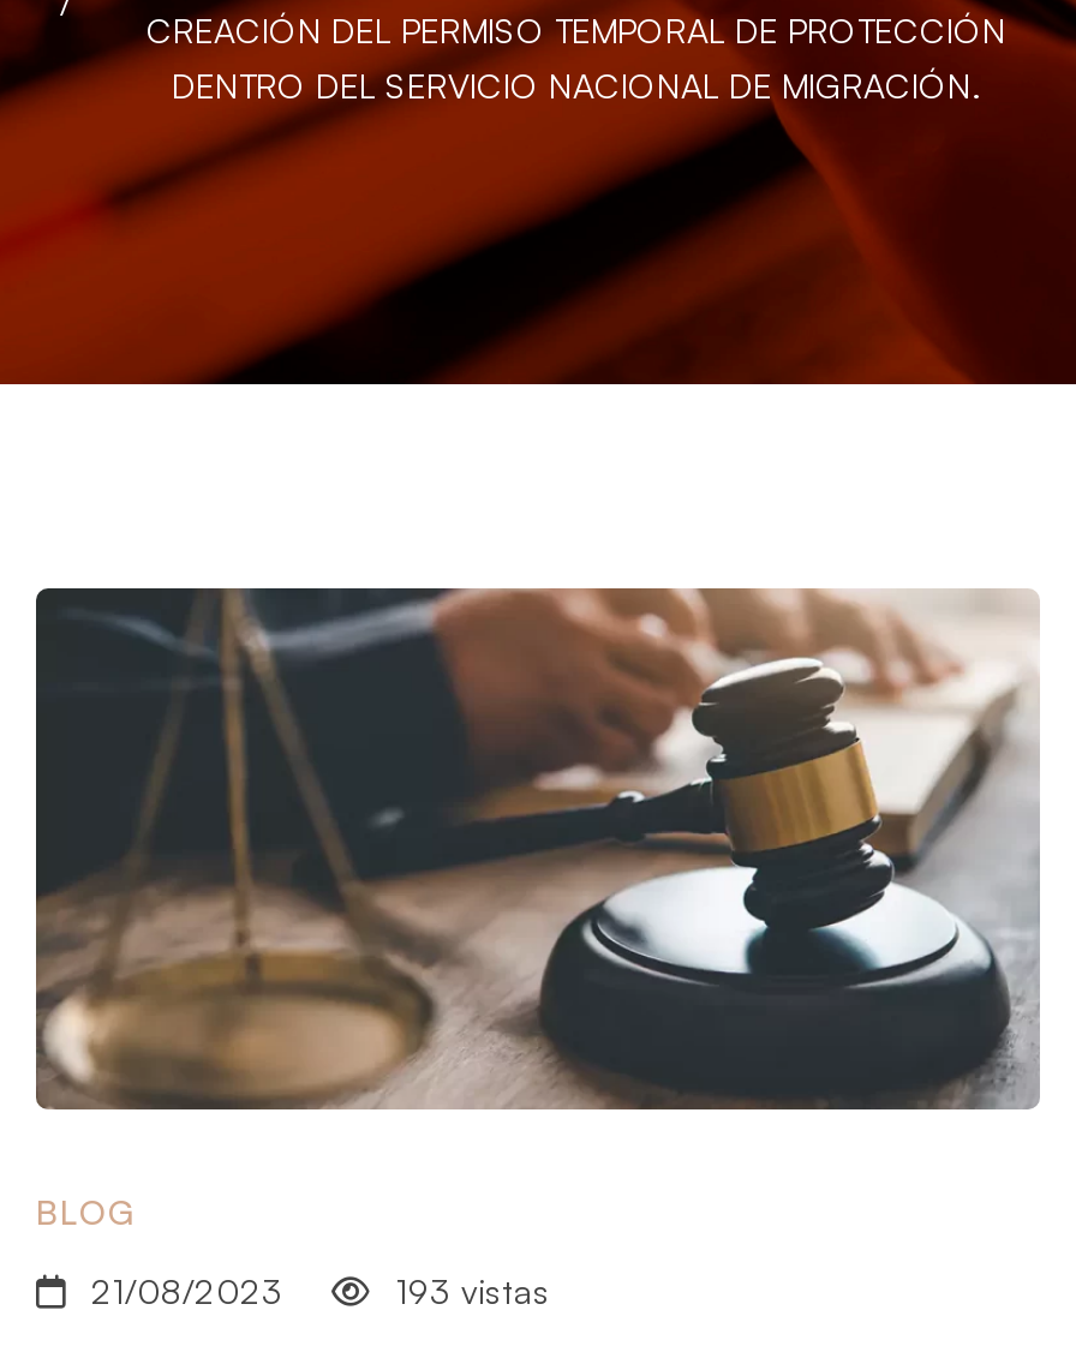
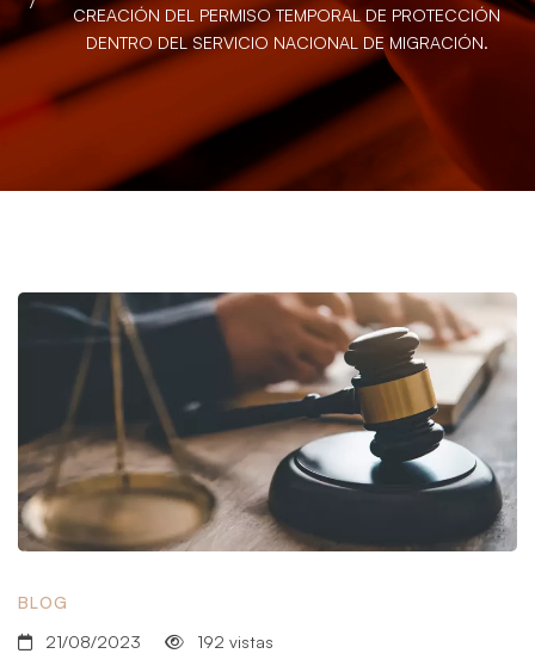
[387,1270,550,1311] 193 vistas -> [192,631,273,651] 192 vistas

